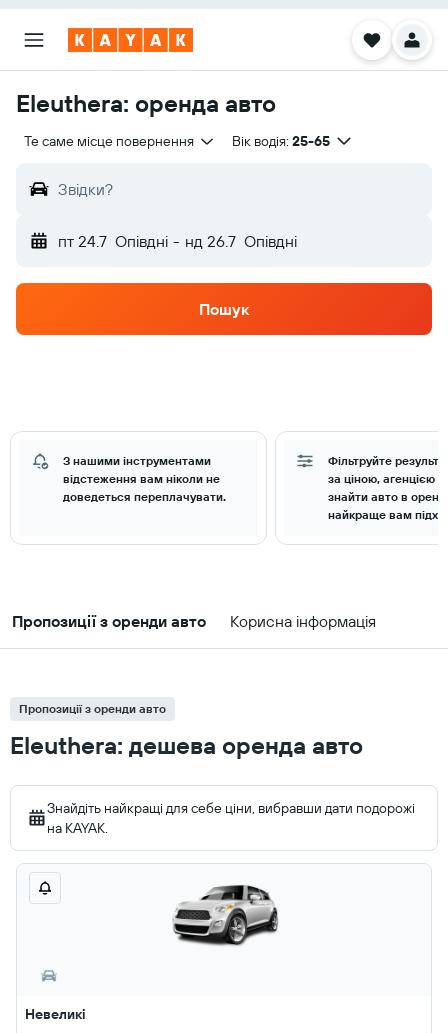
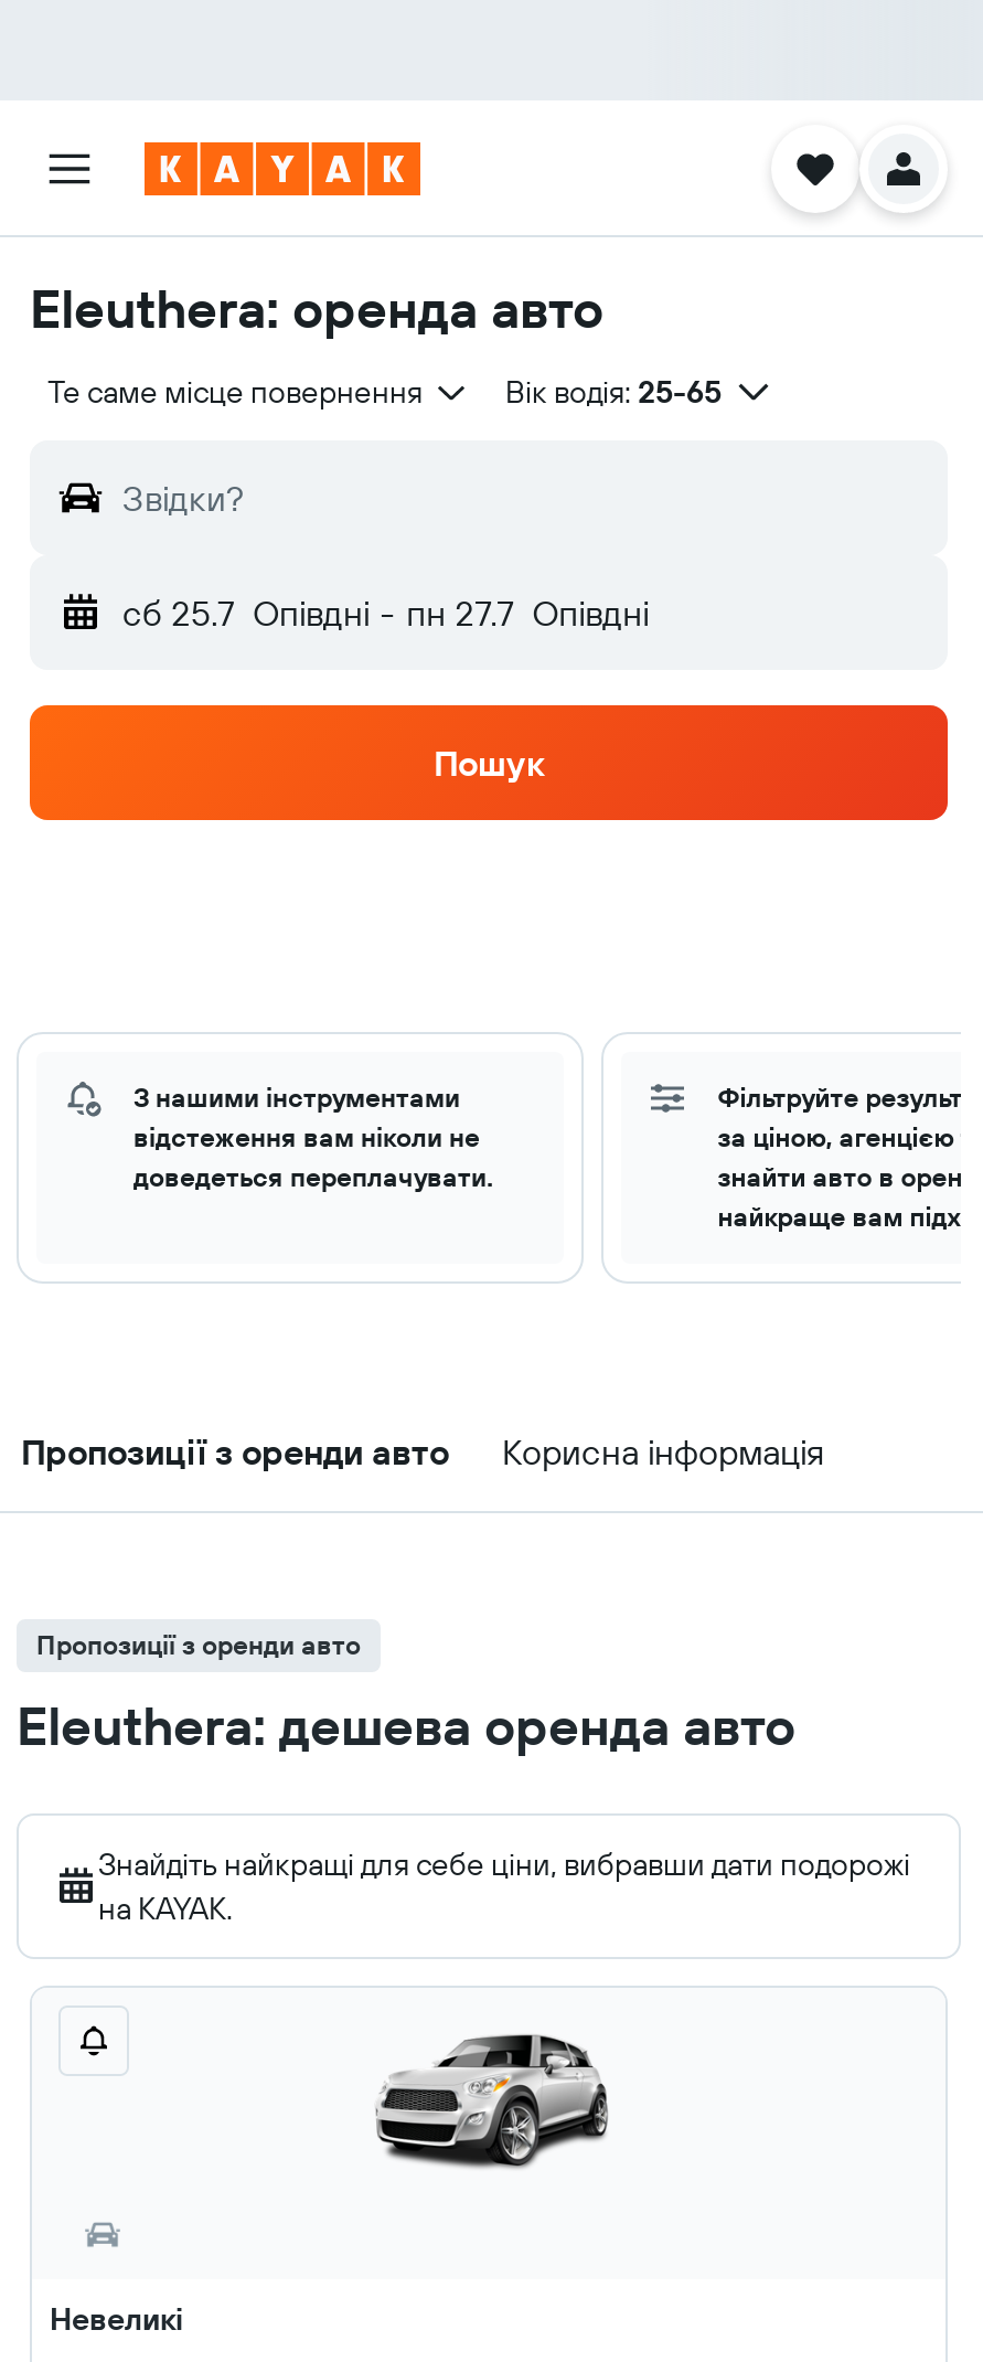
[58,231,297,251] пт 24.7 Опівдні - нд 26.7 Опівдні -> [122,590,649,635] сб 25.7 Опівдні - пн 27.7 Опівдні

